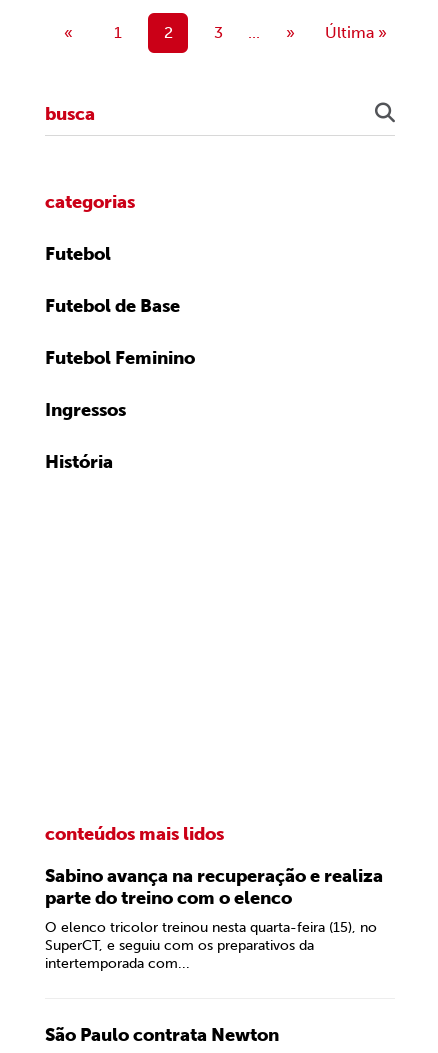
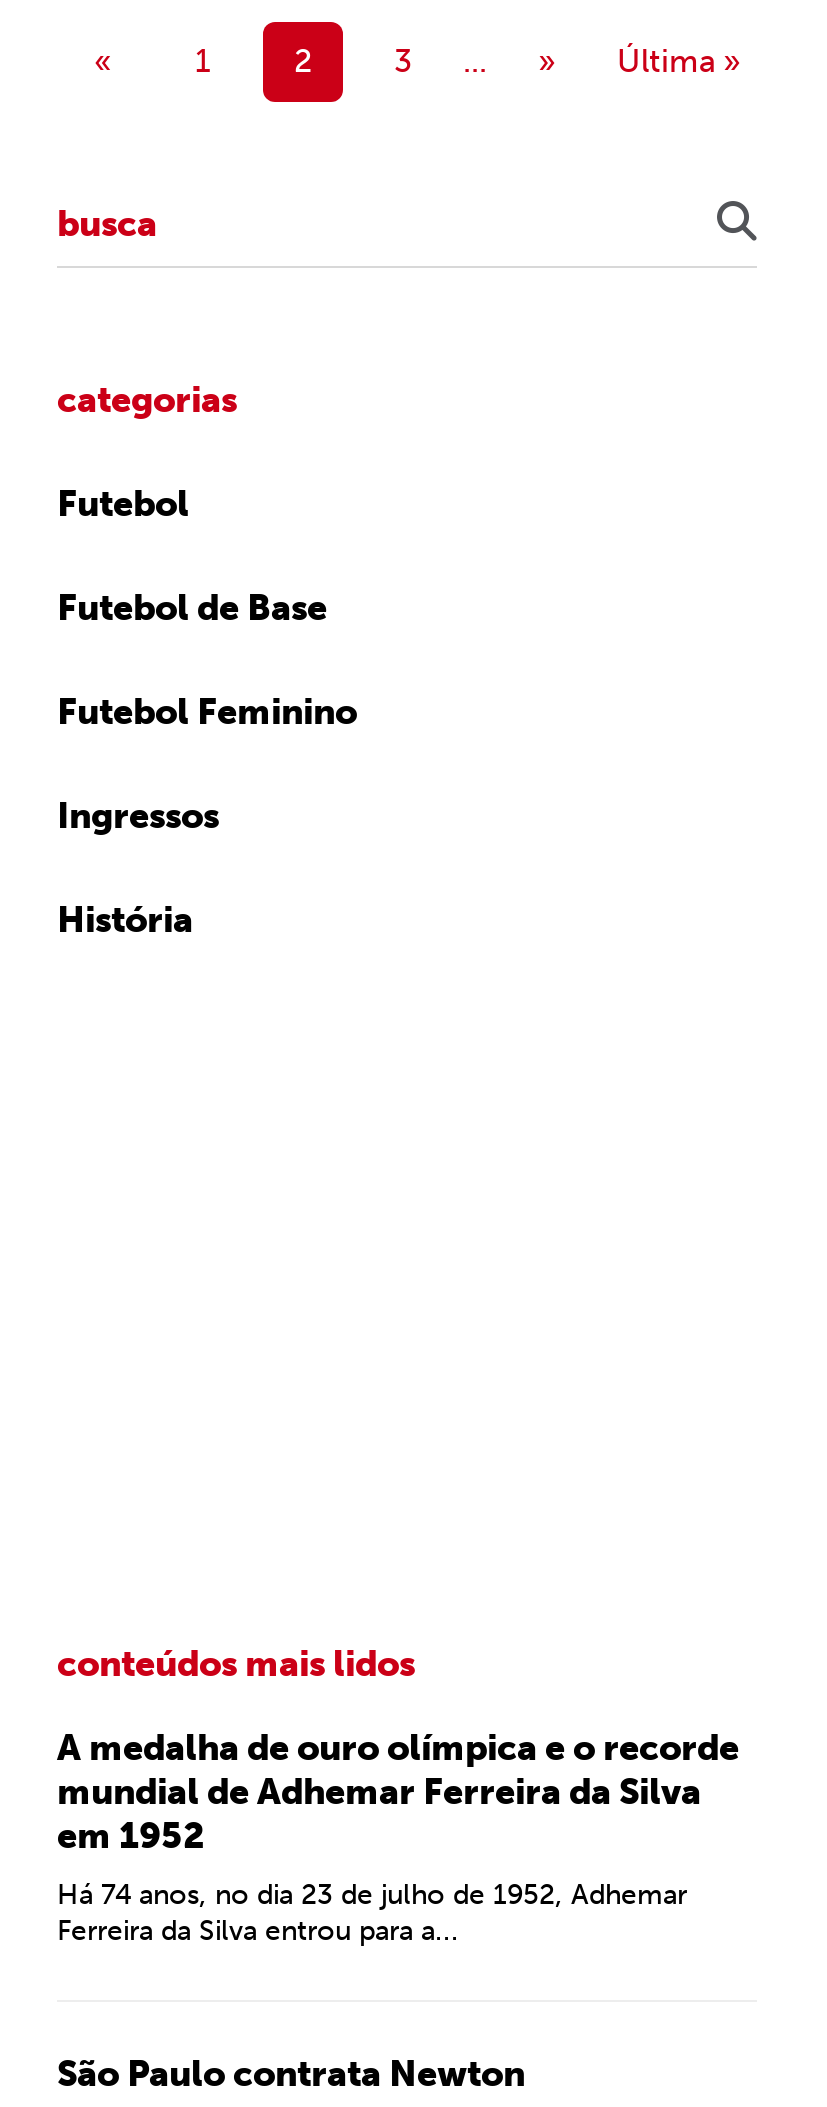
[45,865,383,909] Sabino avança na recuperação e realiza | parte do treino com o elenco -> [57,1726,739,1858] A medalha de ouro olímpica e o recorde | mundial de Adhemar Ferreira da Silva | em 1952
[45,919,377,972] O elenco tricolor treinou nesta quarta-feira (15), no | SuperCT, e seguiu com os preparativos da | intertemporada com... -> [57,1878,687,1948] Há 74 anos, no dia 23 de julho de 1952, Adhemar | Ferreira da Silva entrou para a...

